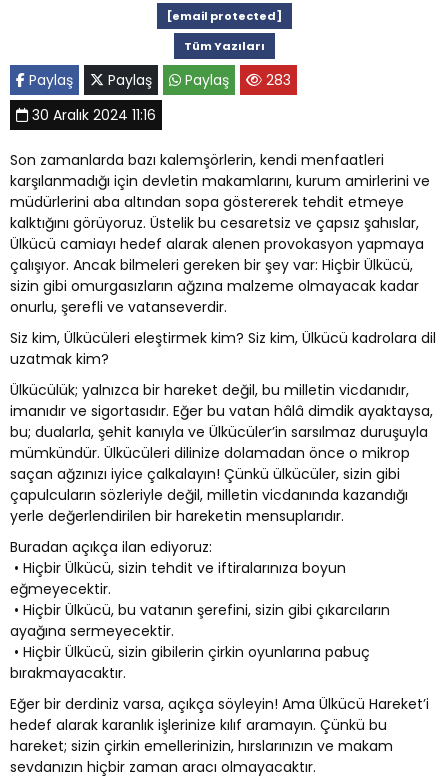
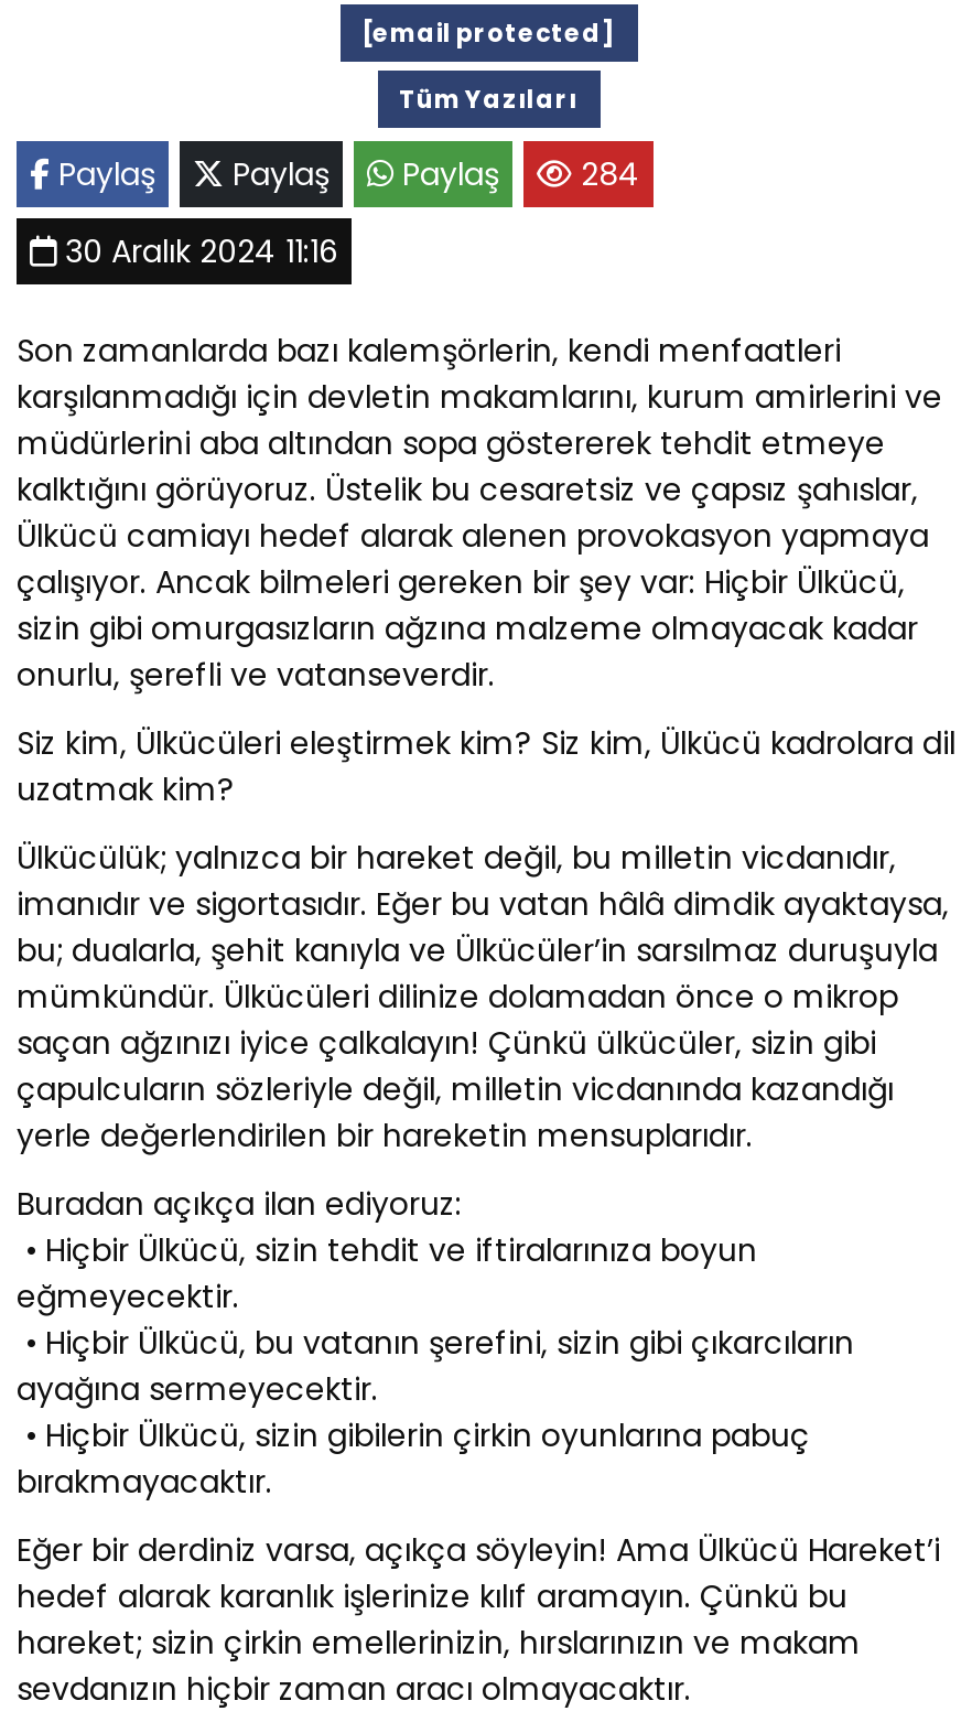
[25,70,291,90] Paylaş Paylaş Paylaş 283 -> [50,152,640,196] Paylaş Paylaş Paylaş 284

